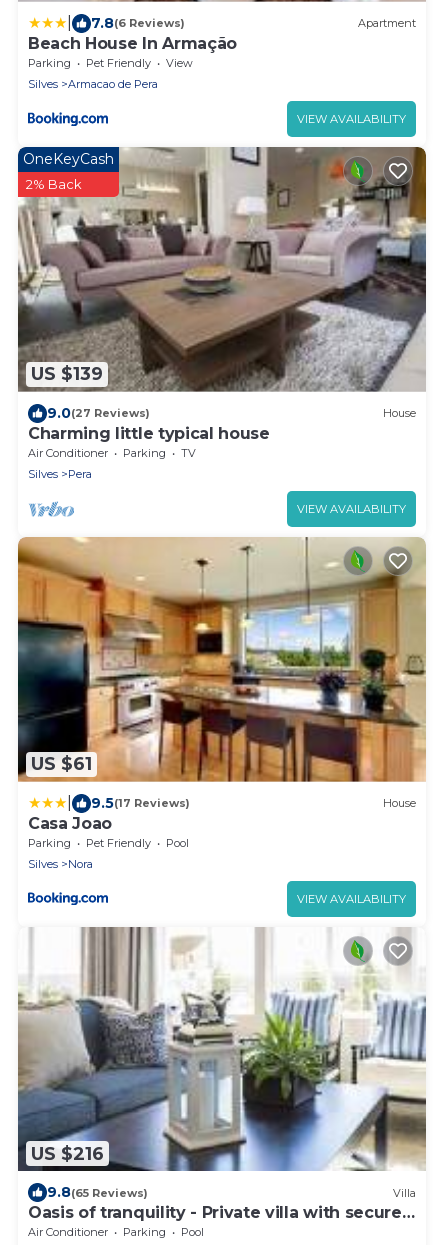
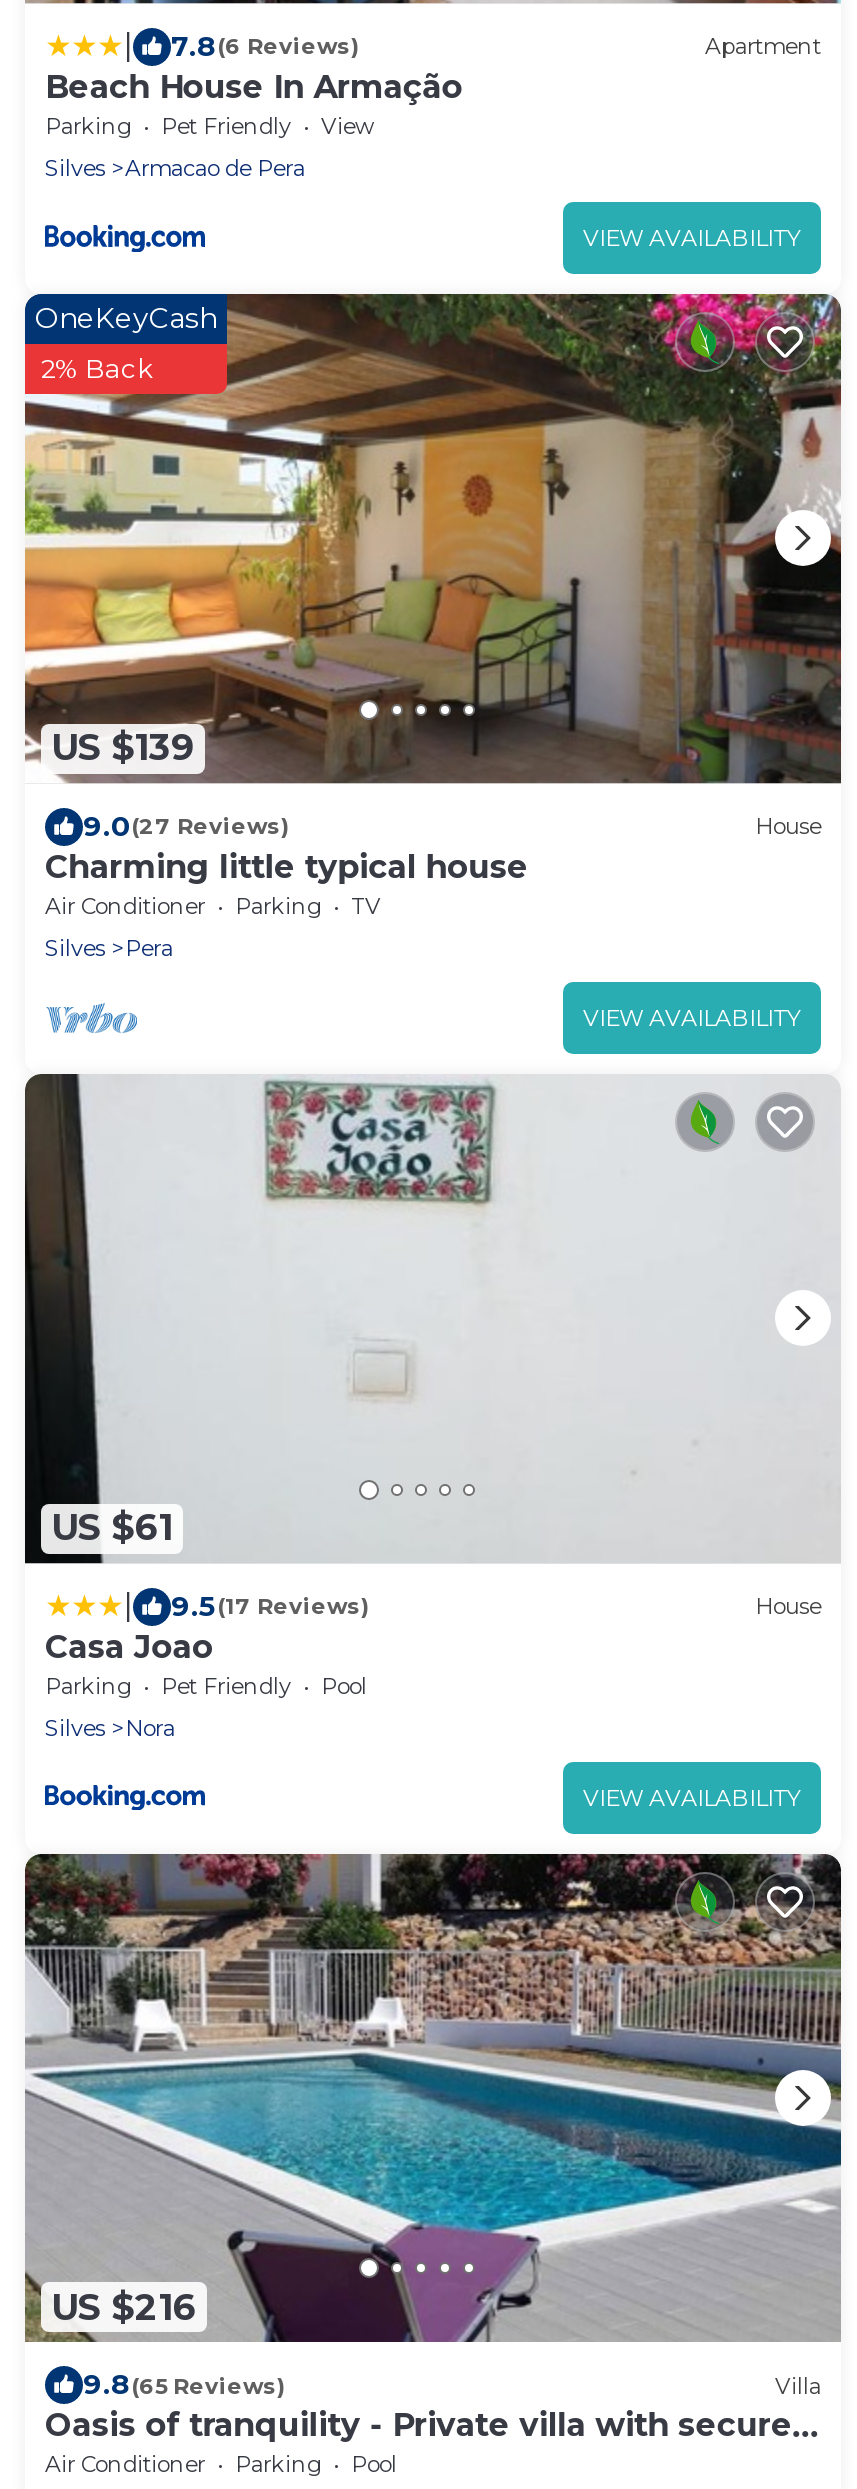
[17,146,427,393] [image] -> [23,292,843,784] [image]
[17,537,426,783] [image] -> [23,1072,839,1566] [image]
[17,927,426,1172] [image] -> [23,1852,843,2344] [image]

